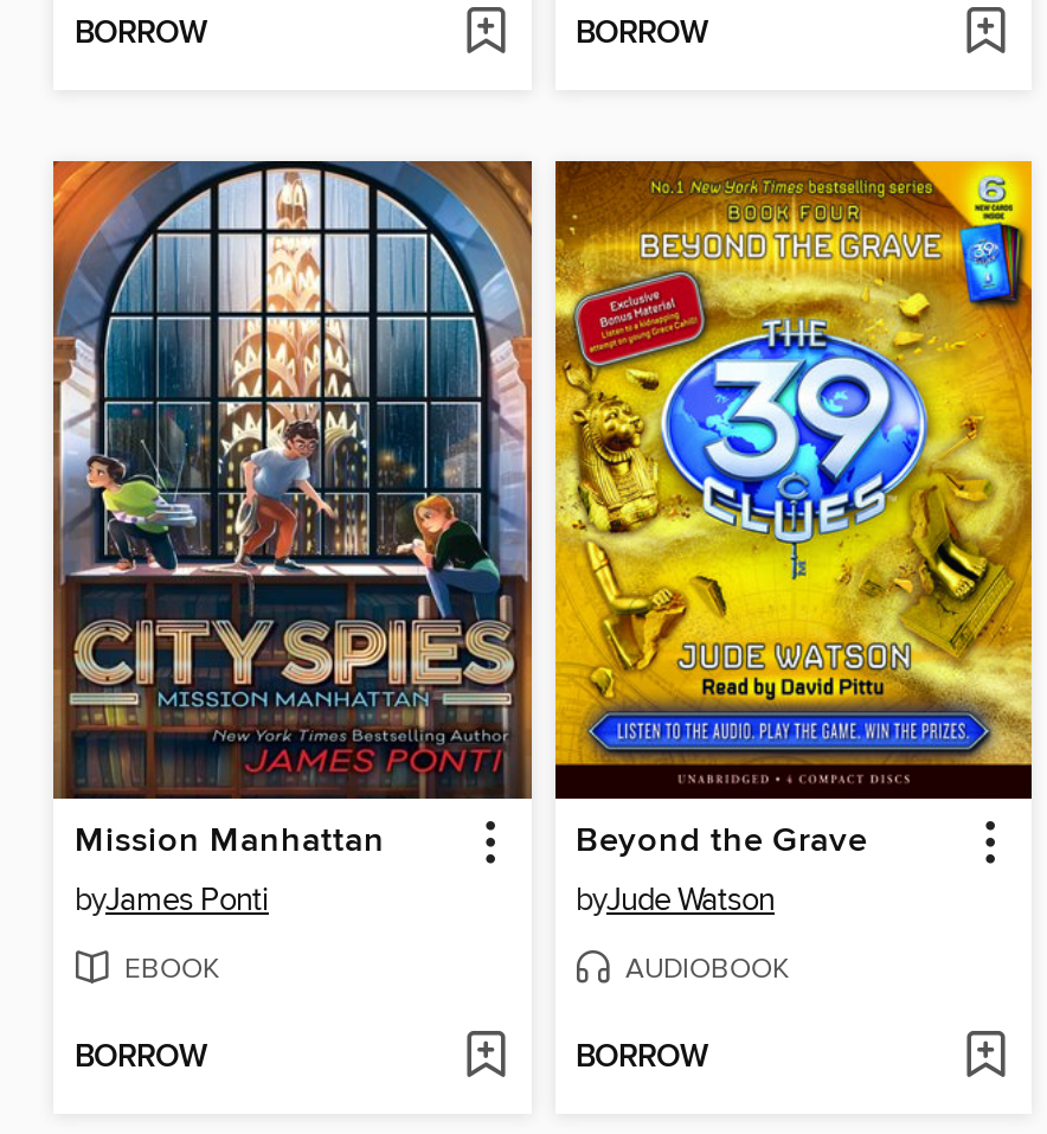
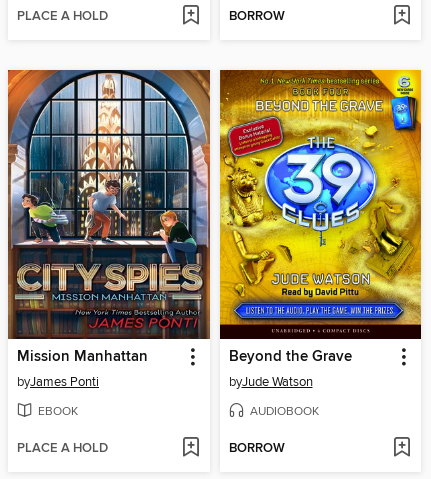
[75,15,207,55] BORROW -> [17,8,108,25] PLACE A HOLD
[75,1037,207,1078] BORROW -> [17,440,108,457] PLACE A HOLD

